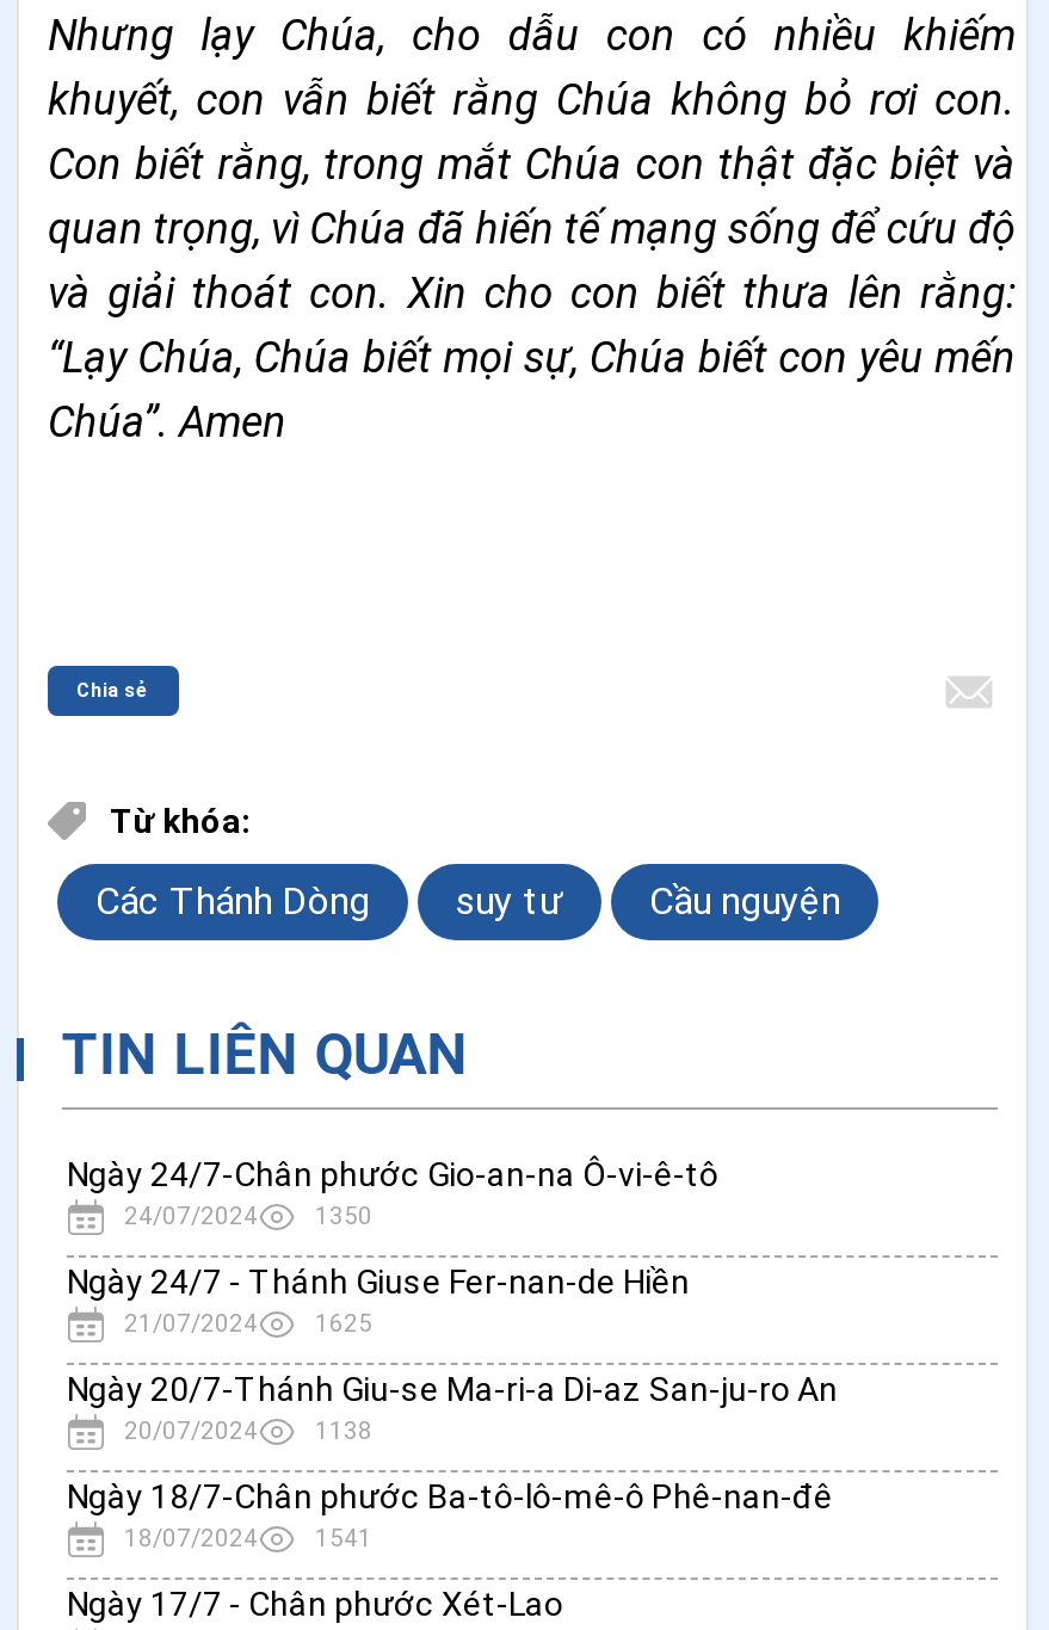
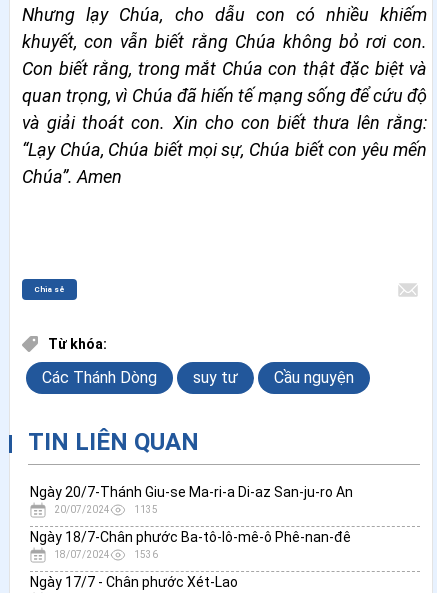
[67,1154,718,1337] Ngày 24/7-Chân phước Gio-an-na Ô-vi-ê-tô | 24/07/2024 | 1350 | Ngày 24/7 - Thánh Giuse Fer-nan-de Hiền | 21/07/2024 | 1625 -> none
[315,1418,372,1444] 1138 -> [134,504,158,515] 1135
[315,1525,372,1552] 1541 -> [134,549,158,560] 1536

